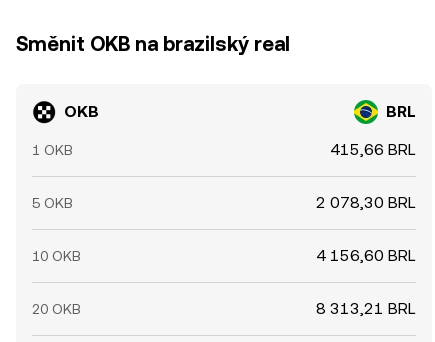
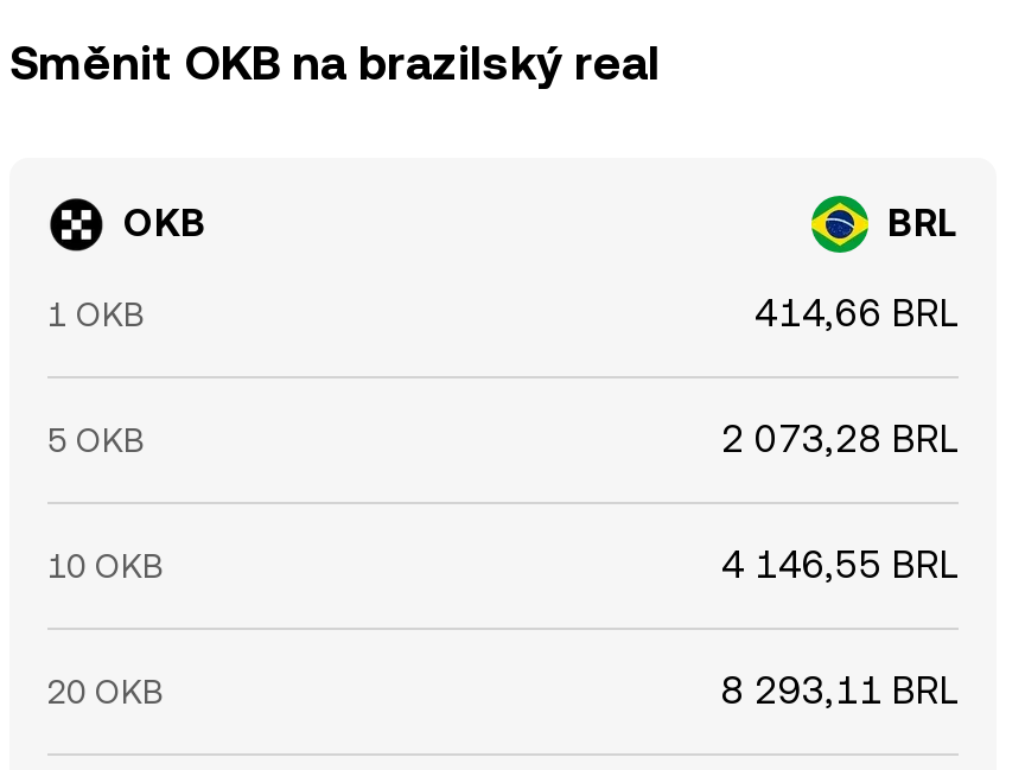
[330,140,416,159] 415,66 BRL -> [755,291,959,336] 414,66 BRL
[316,193,416,212] 2 078,30 BRL -> [721,416,959,462] 2 073,28 BRL
[316,246,416,265] 4 156,60 BRL -> [721,542,959,587] 4 146,55 BRL
[316,299,416,318] 8 313,21 BRL -> [721,668,959,713] 8 293,11 BRL

